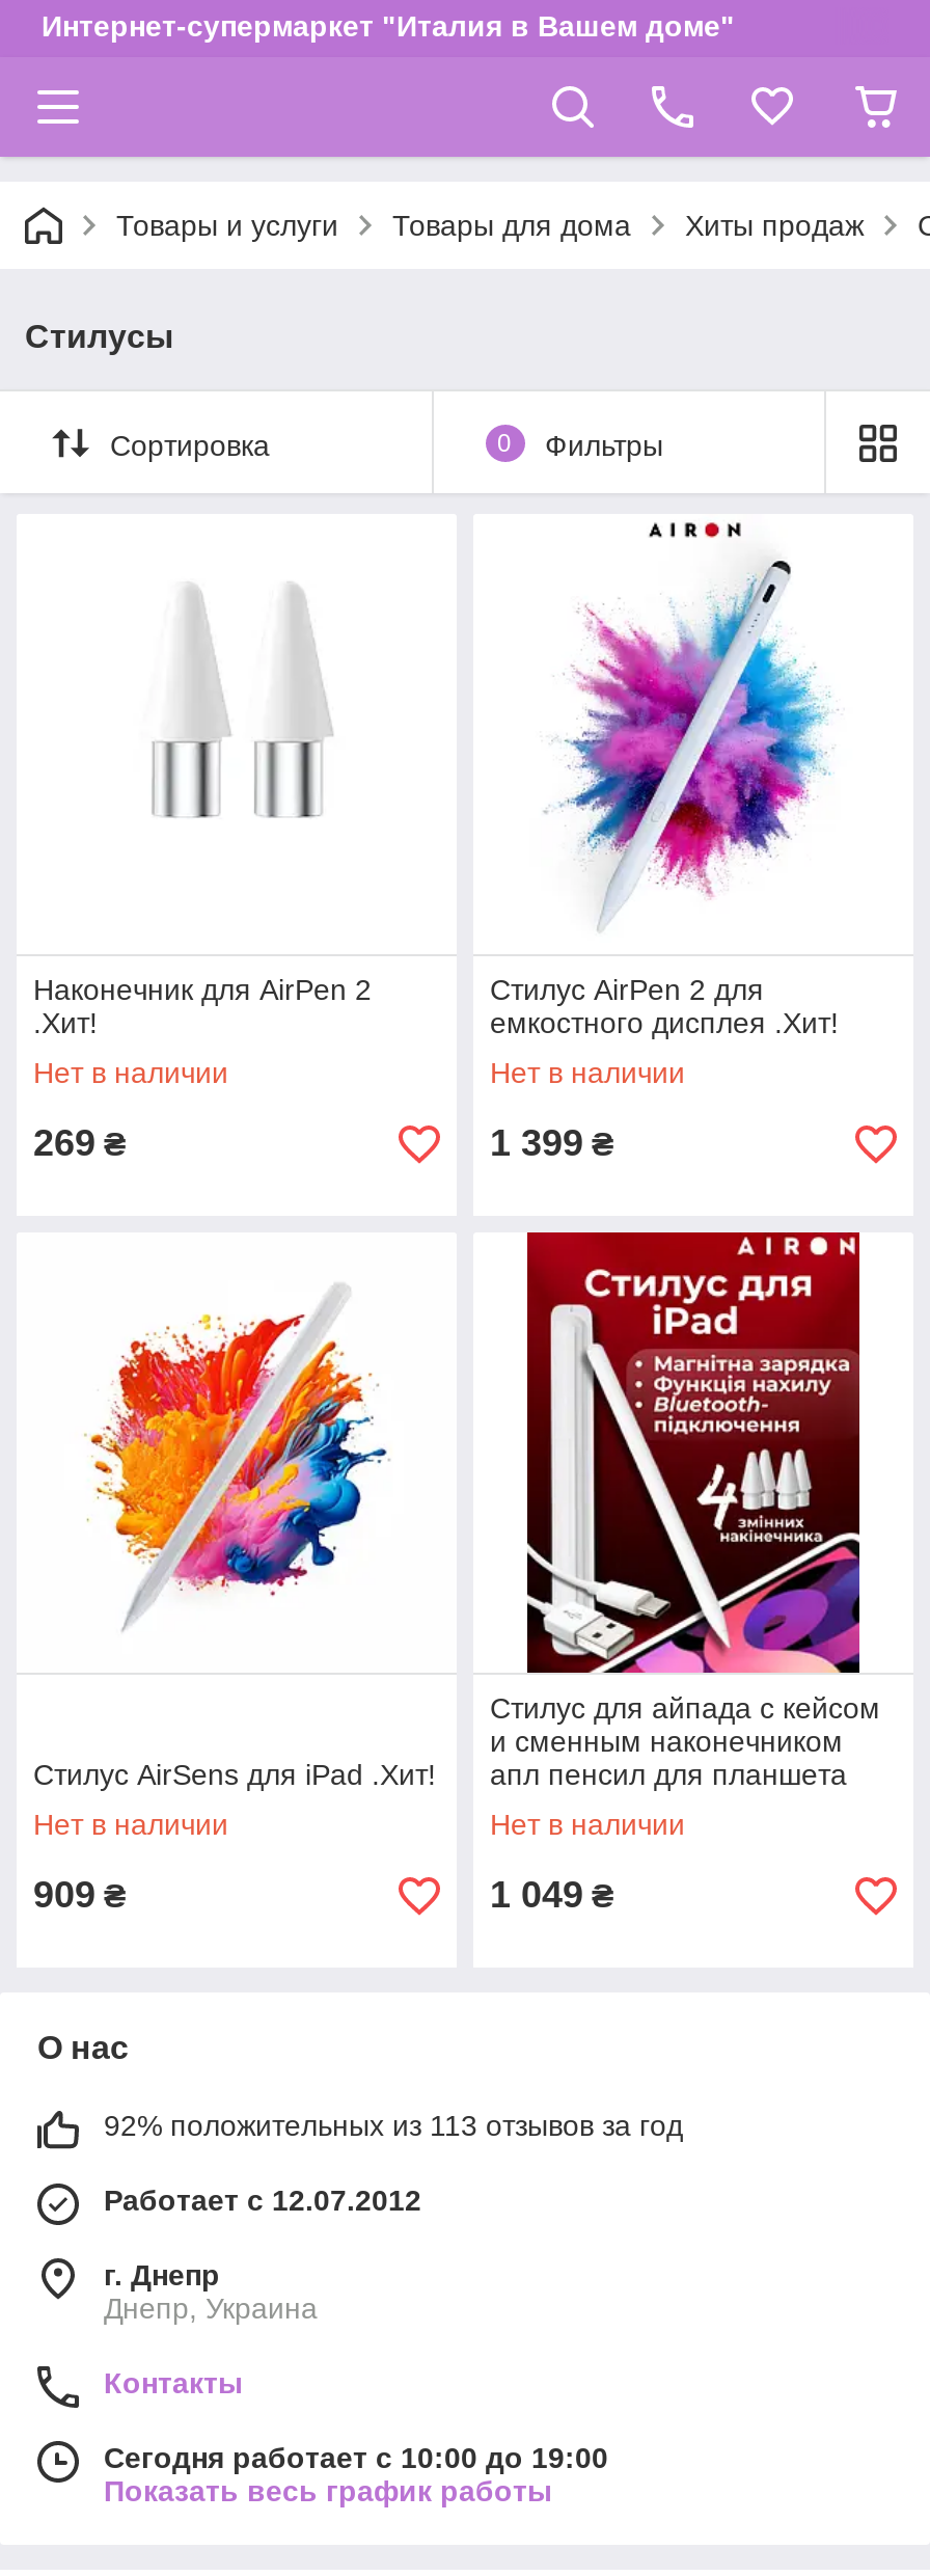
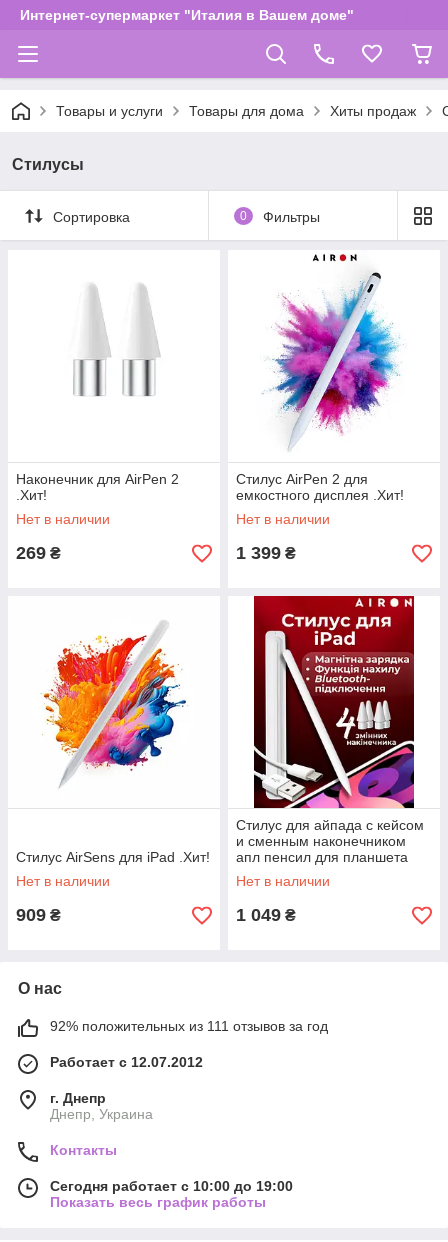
[104,2109,683,2142] 92% положительных из 113 отзывов за год -> [50,1018,328,1034] 92% положительных из 111 отзывов за год

